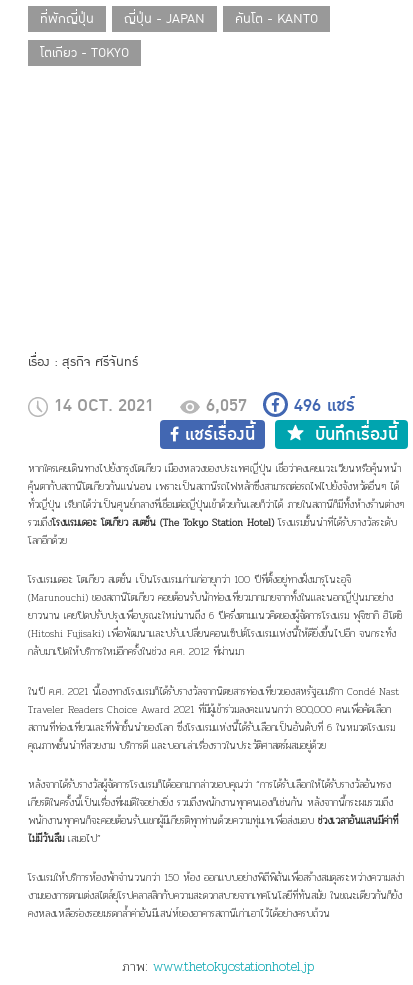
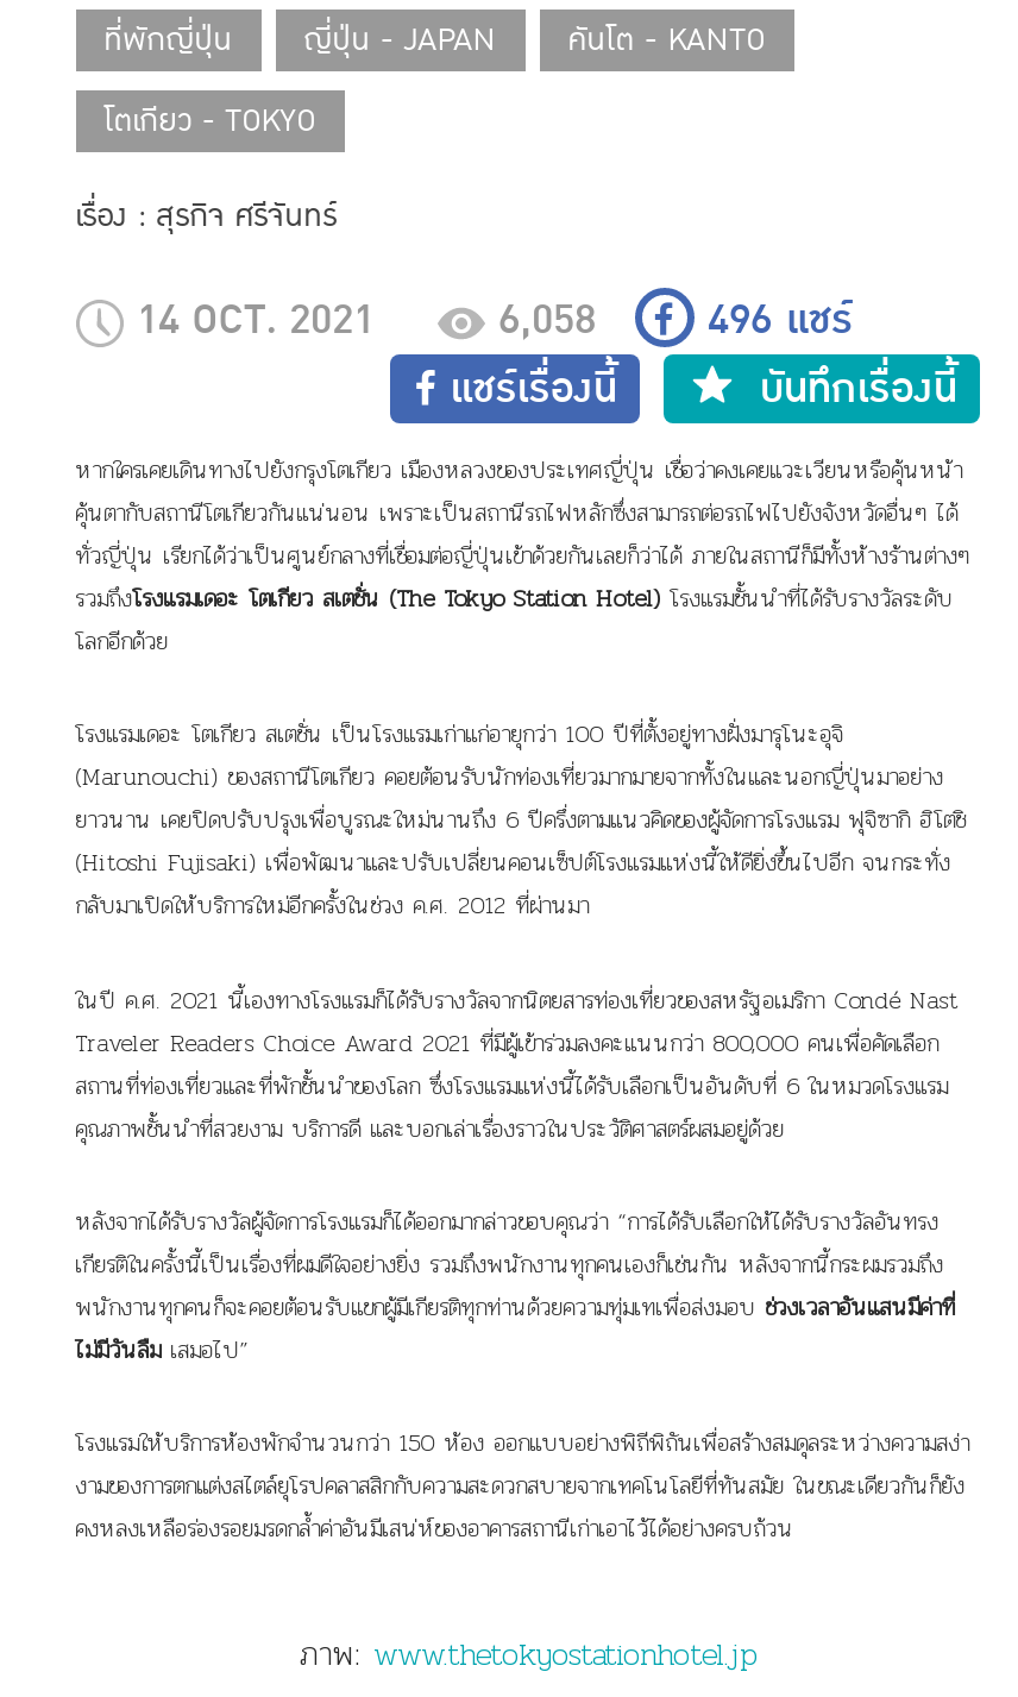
[54,391,355,420] 14 OCT. 2021 6,057 496 แชร์ -> [137,286,853,355] 14 OCT. 2021 6,058 496 แชร์

